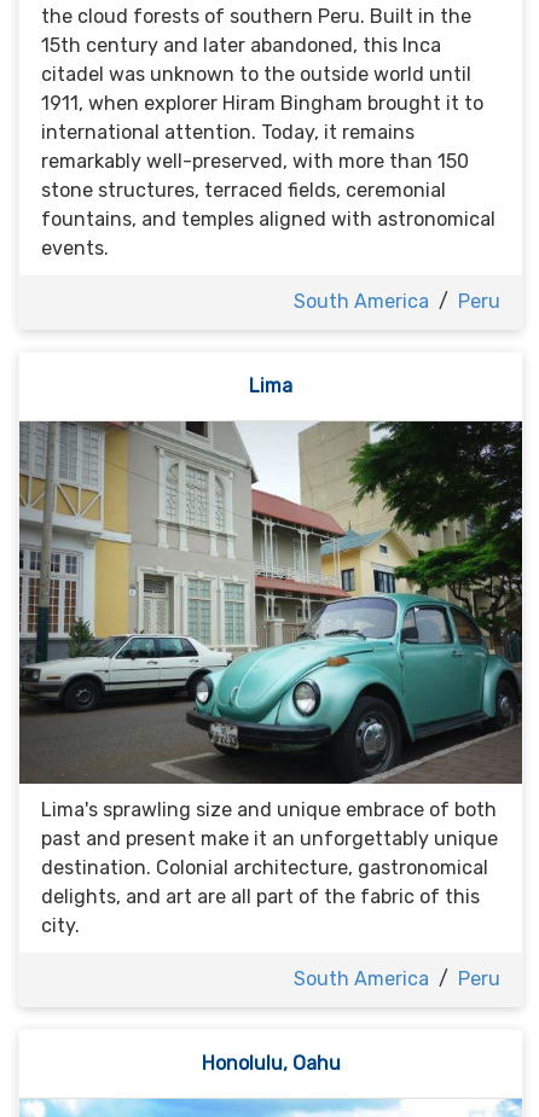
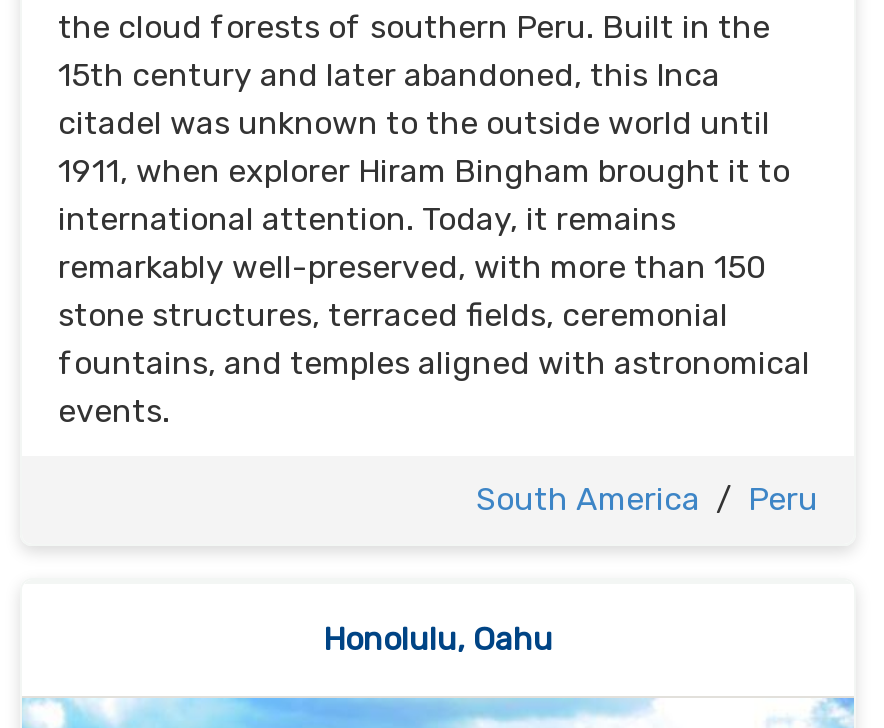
[249,374,292,397] Lima -> none
[18,420,523,990] [image] | Lima's sprawling size and unique embrace of both | past and present make it an unforgettably unique | destination. Colonial architecture, gastronomical | delights, and art are all part of the fabric of this | city. | South America / Peru -> none

